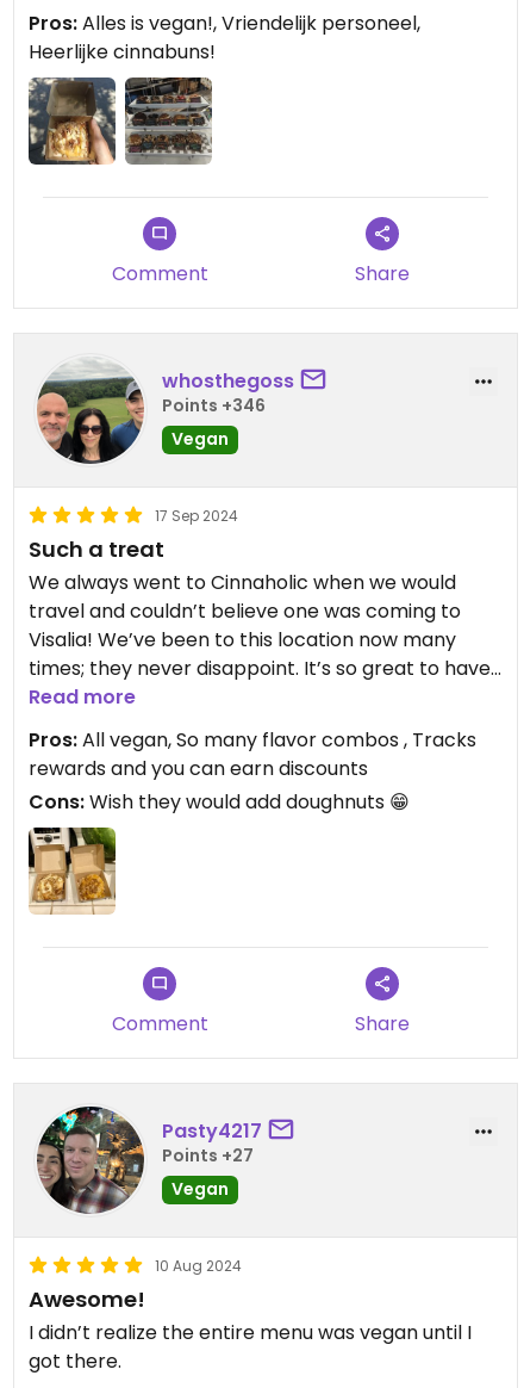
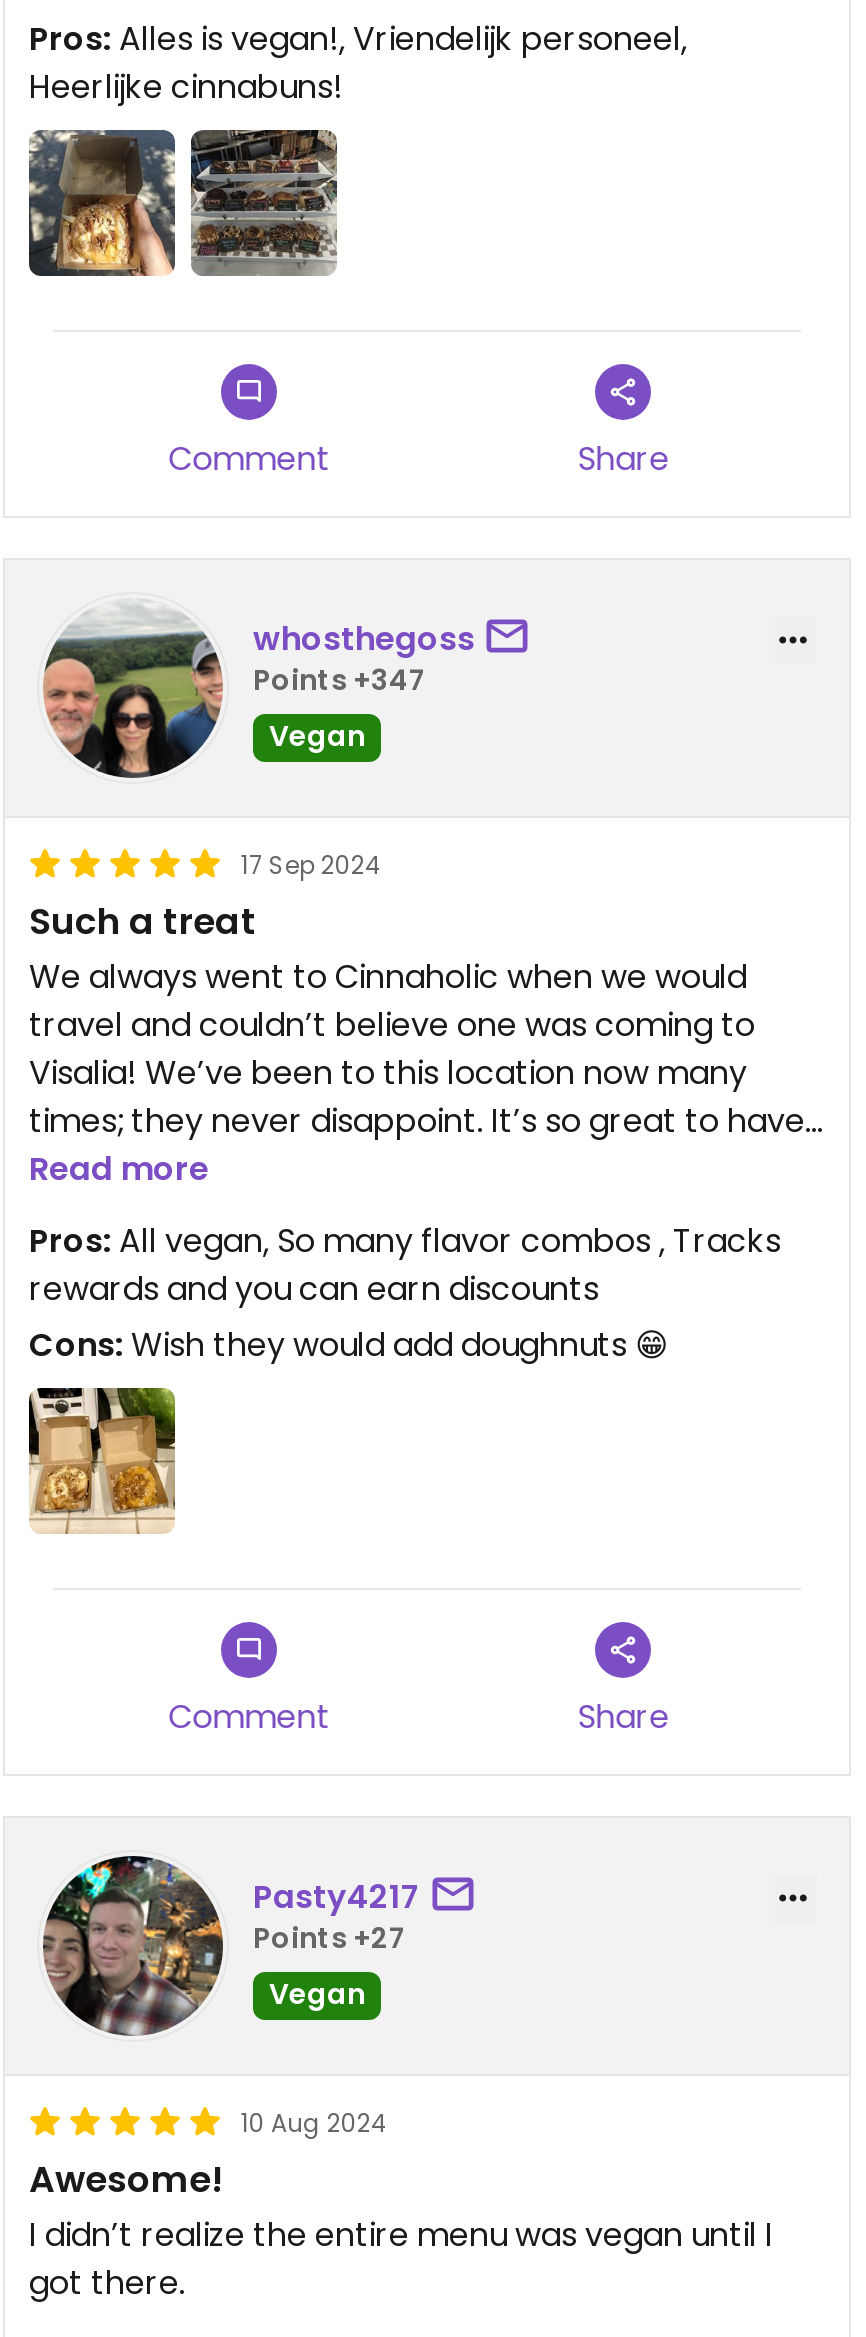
[162,393,266,417] Points +346 -> [253,659,427,699] Points +347

